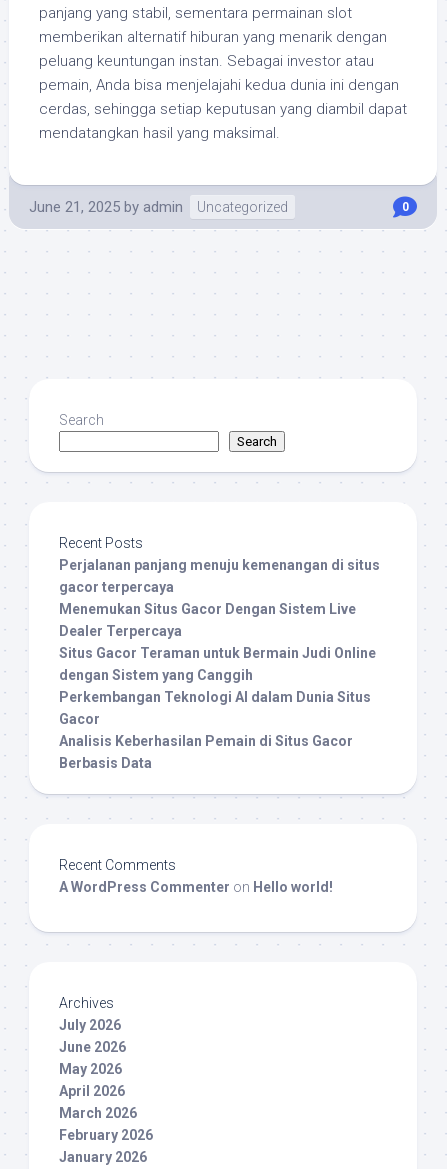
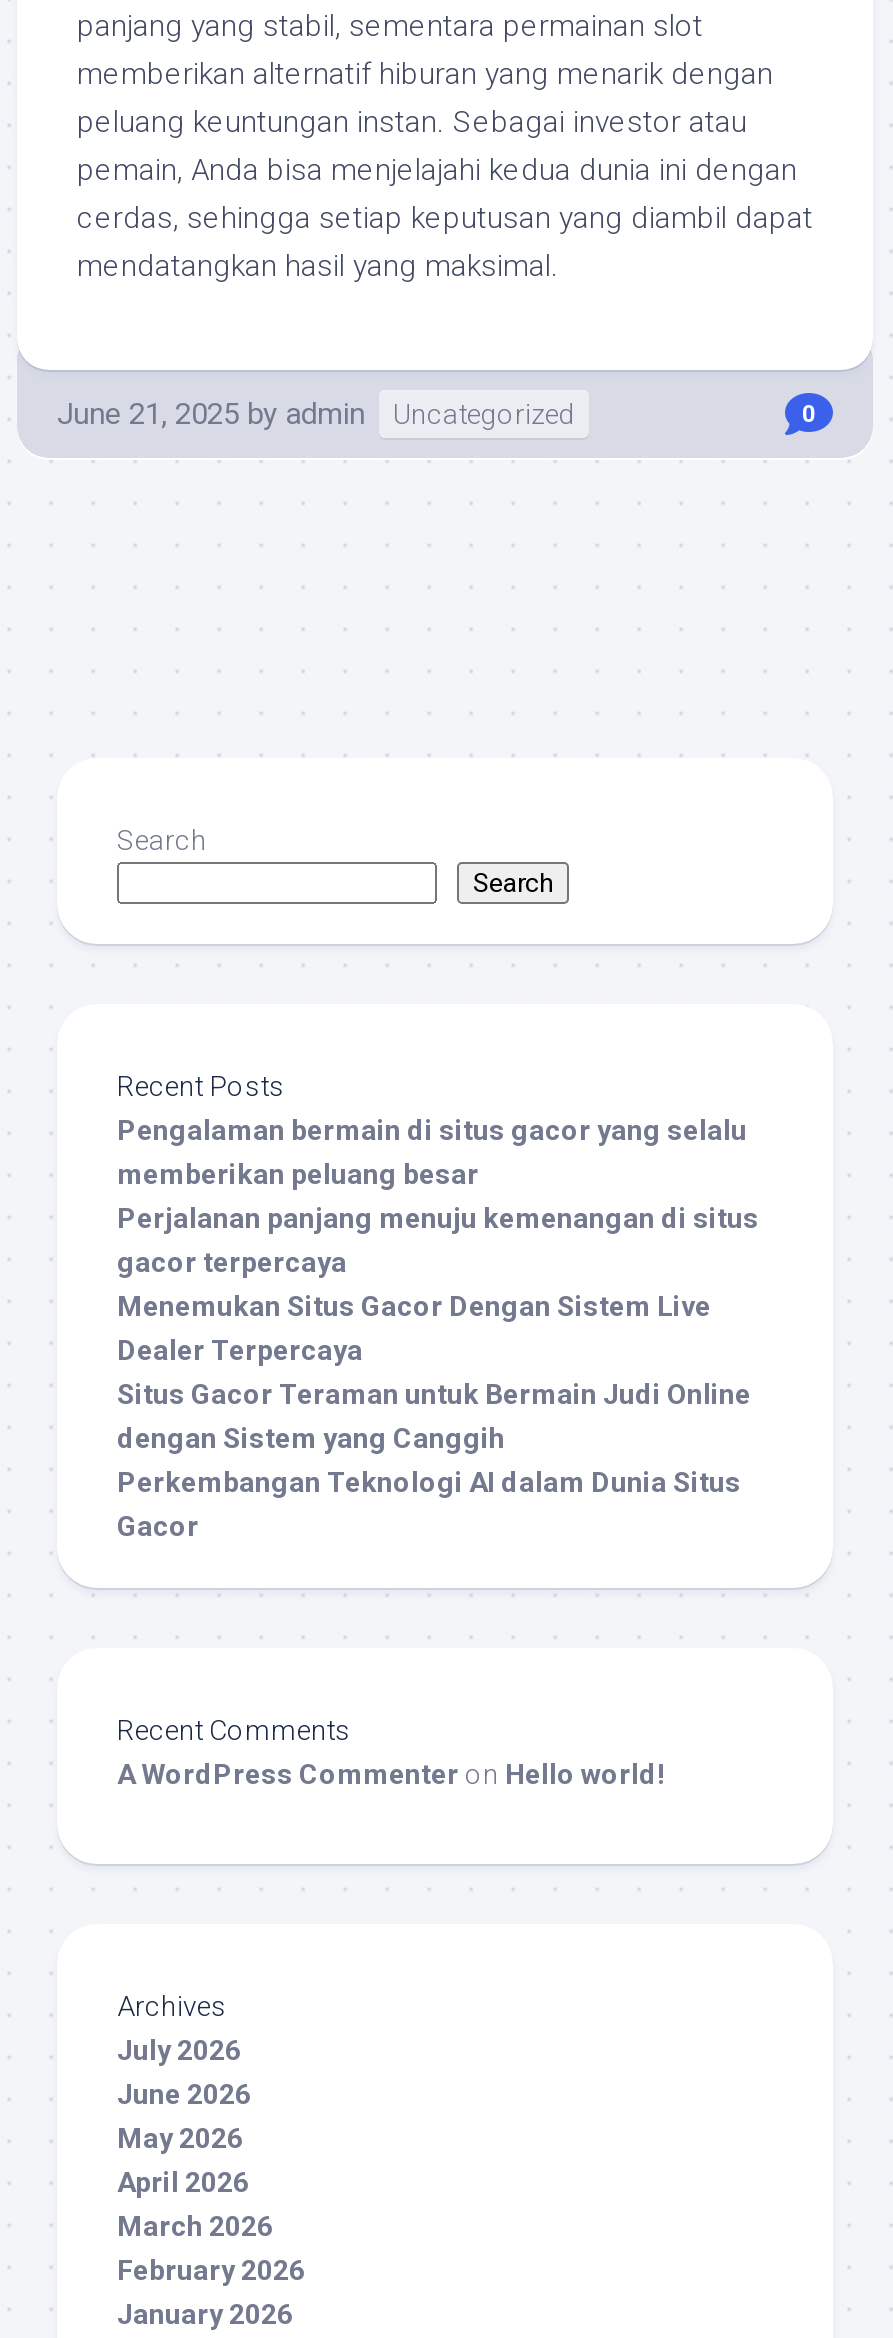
none -> [117,1114,747,1190] Pengalaman bermain di situs gacor yang selalu | memberikan peluang besar
moved [59,557,380,727] -> [117,1202,759,1542]: Perjalanan panjang menuju kemenangan di situs | gacor terpercaya | Menemukan Situs Gacor Dengan Sistem Live | Dealer Terpercaya | Situs Gacor Teraman untuk Bermain Judi Online | dengan Sistem yang Canggih | Perkembangan Teknologi AI dalam Dunia Situs | Gacor
[59,733,353,771] Analisis Keberhasilan Pemain di Situs Gacor | Berbasis Data -> none

